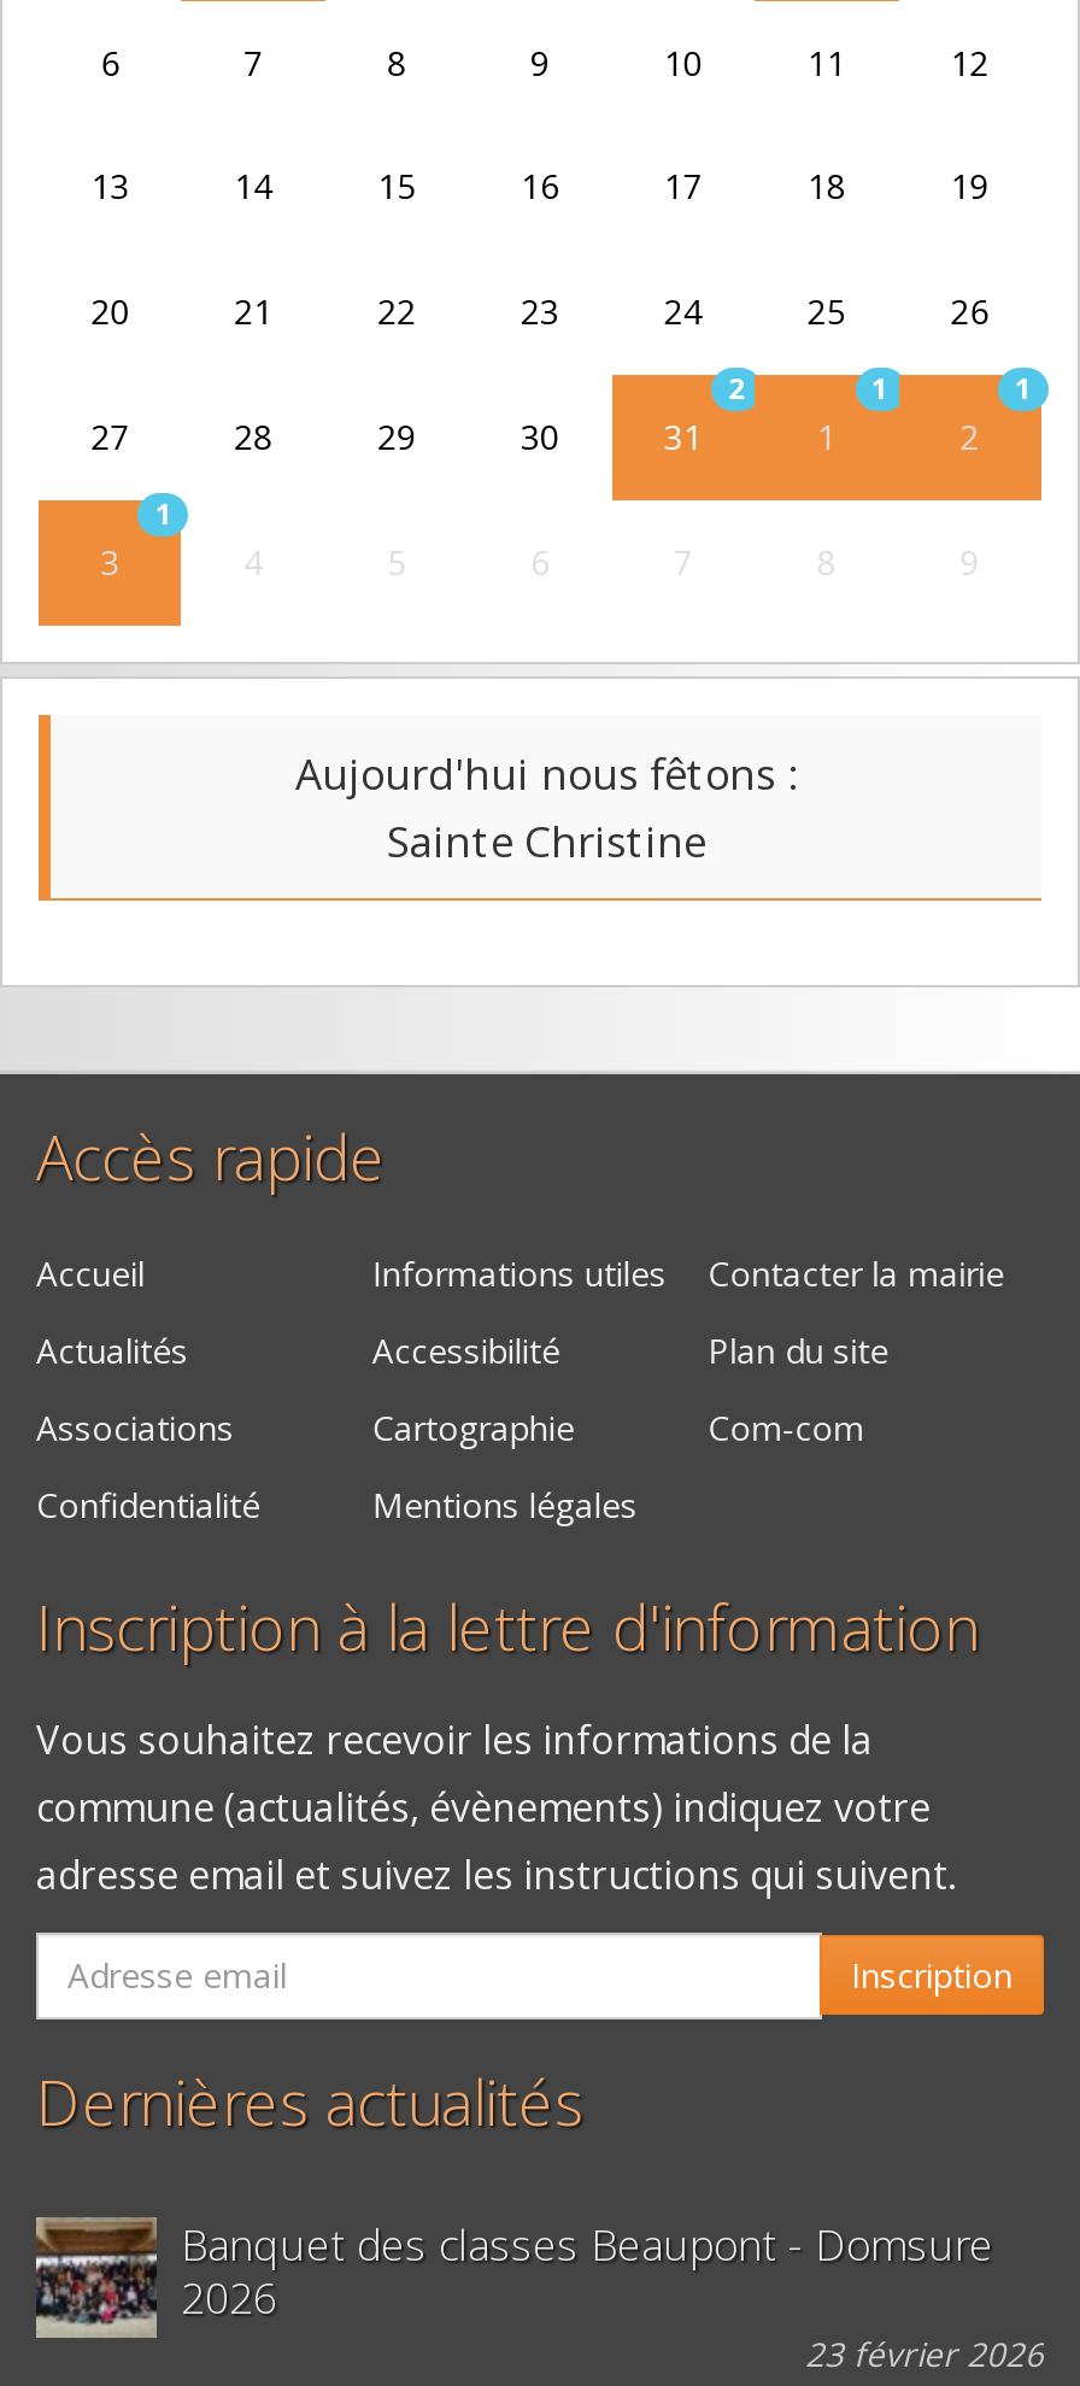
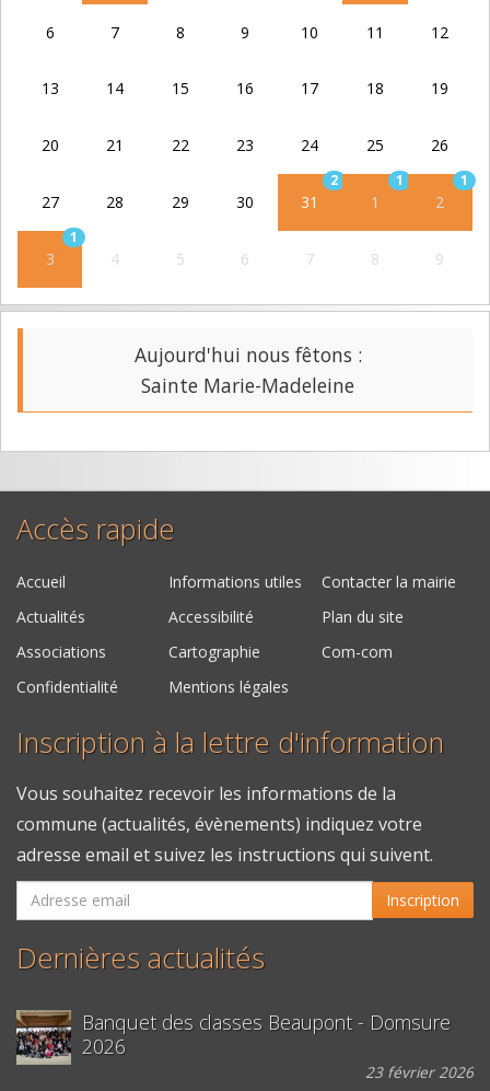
[387,810,705,868] Sainte Christine -> [141,372,354,398] Sainte Marie-Madeleine

